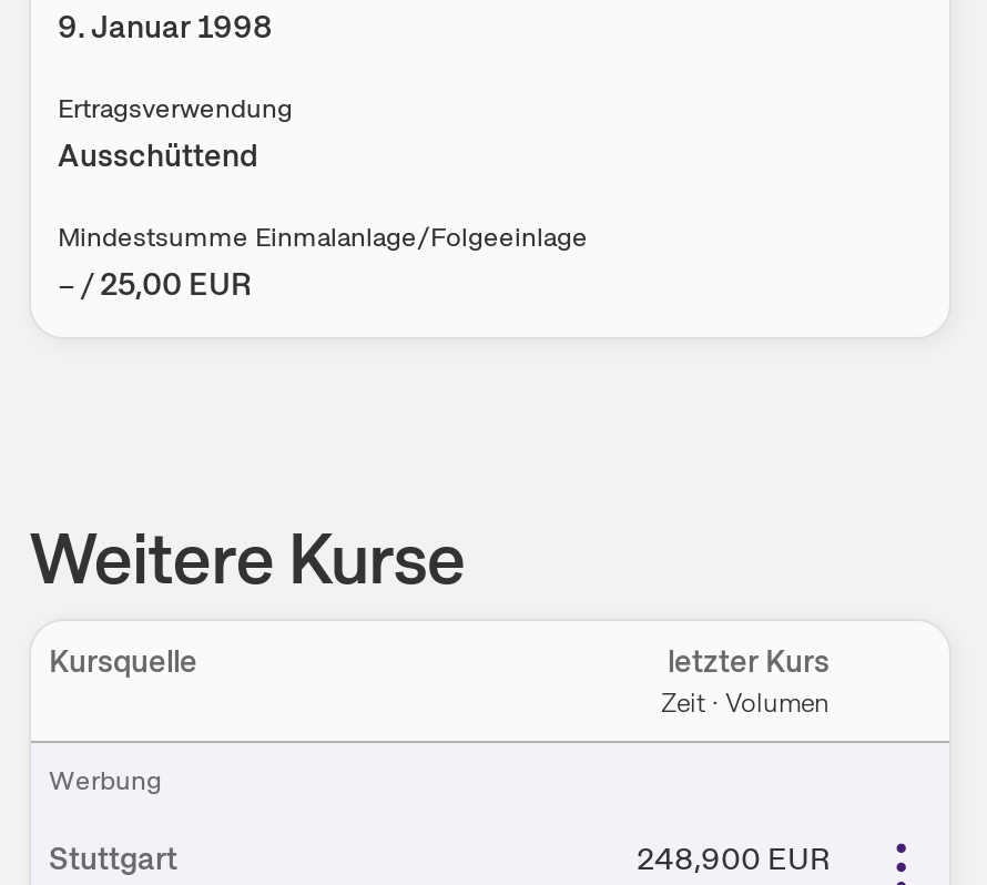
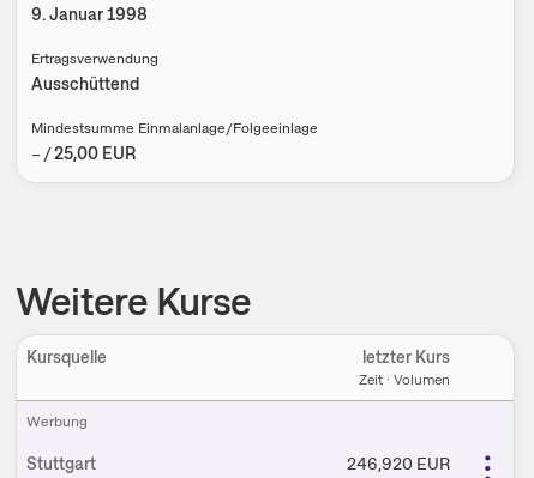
[637,839,830,879] 248,900 EUR -> [347,453,450,475] 246,920 EUR

